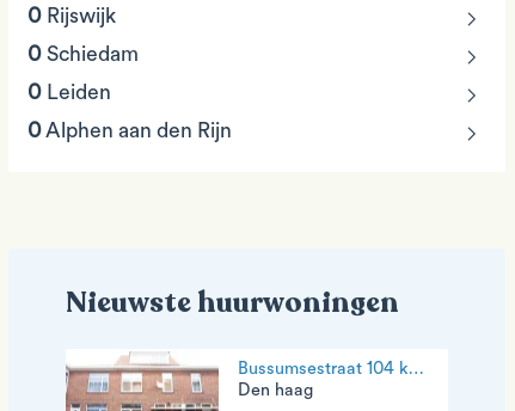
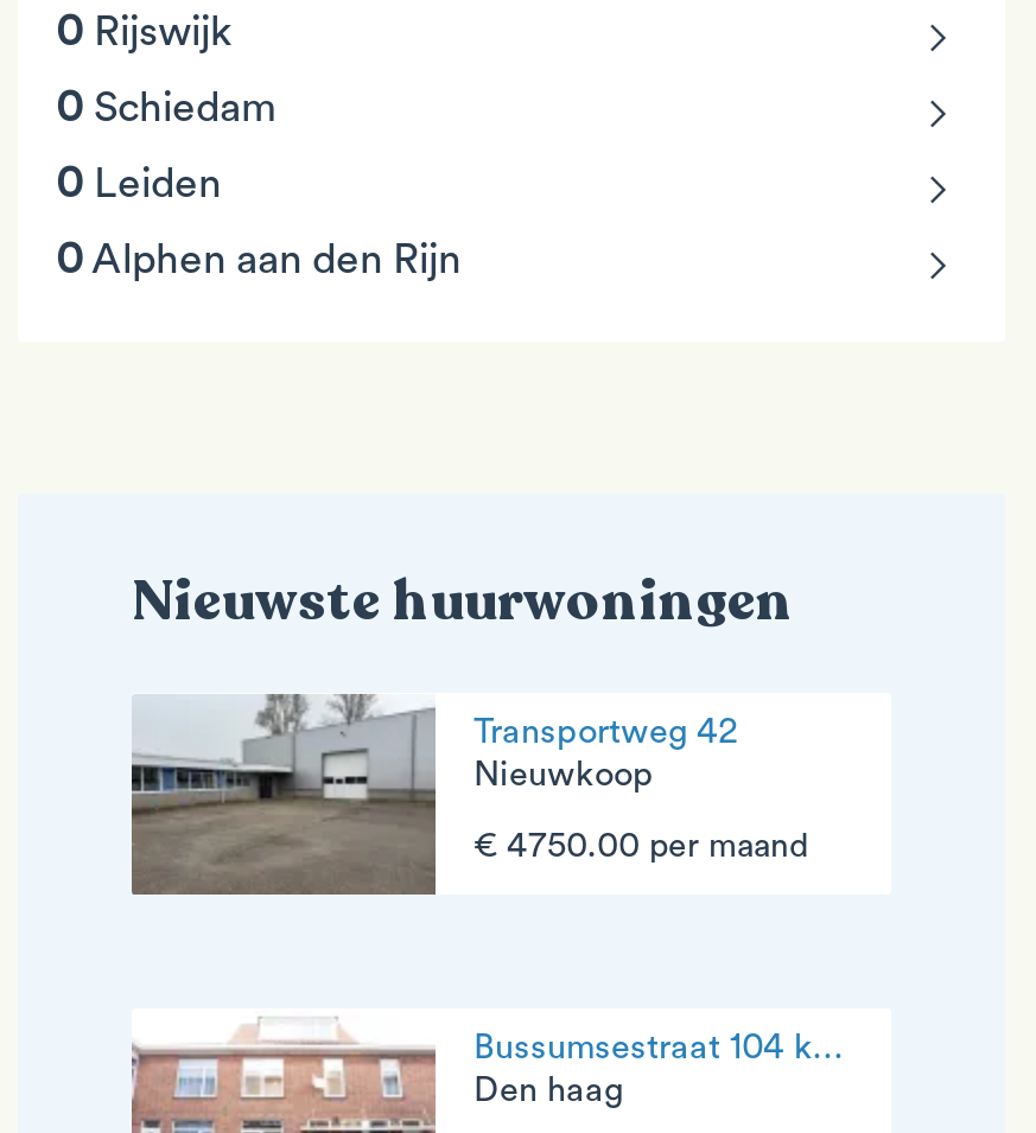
none -> [129,693,808,899] [image] | Transportweg 42 | Nieuwkoop | € 4750.00 per maand

